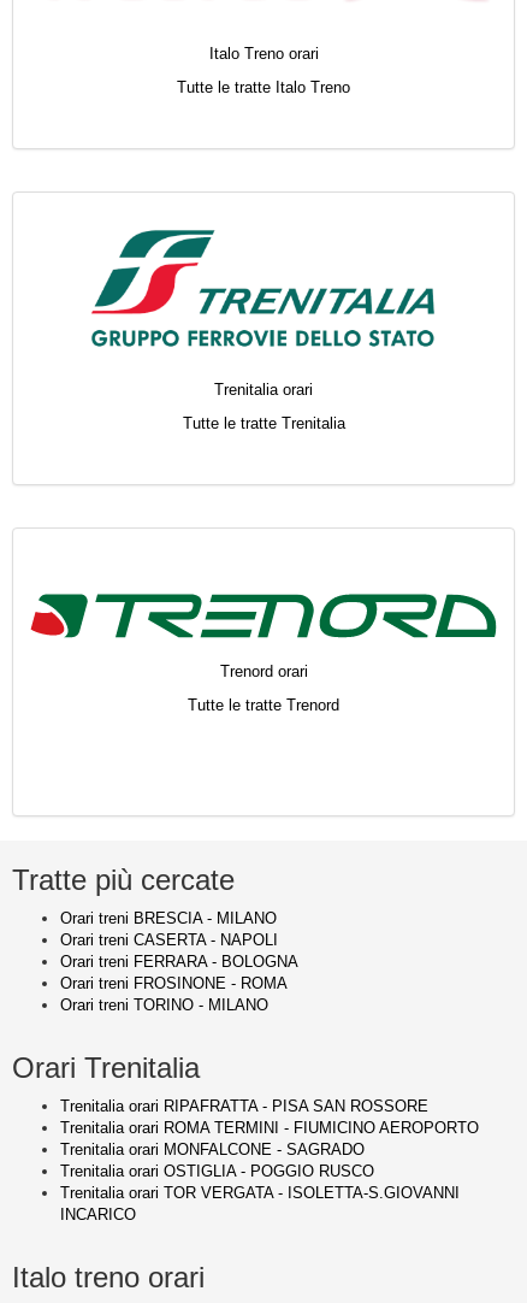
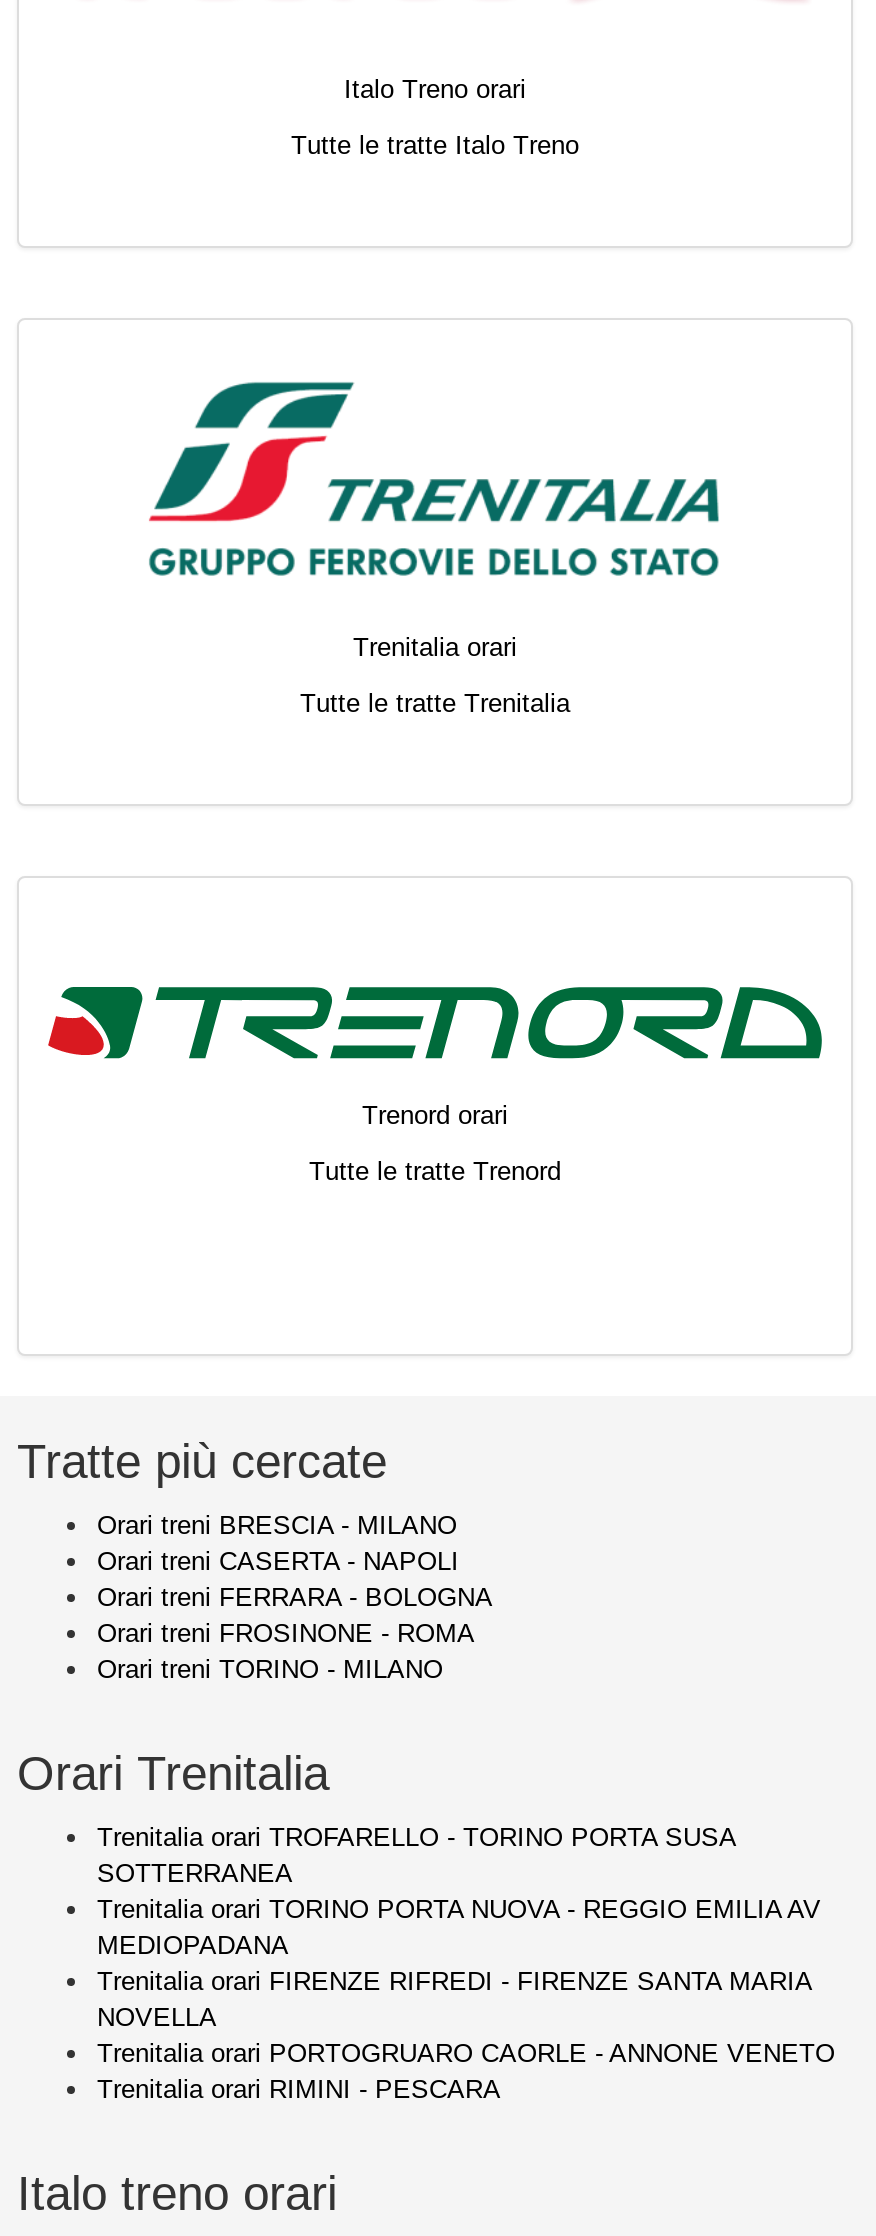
[60,1096,479,1223] Trenitalia orari RIPAFRATTA - PISA SAN ROSSORE | Trenitalia orari ROMA TERMINI - FIUMICINO AEROPORTO | Trenitalia orari MONFALCONE - SAGRADO | Trenitalia orari OSTIGLIA - POGGIO RUSCO | Trenitalia orari TOR VERGATA - ISOLETTA-S.GIOVANNI | INCARICO -> [97,1821,835,2103] Trenitalia orari TROFARELLO - TORINO PORTA SUSA | SOTTERRANEA | Trenitalia orari TORINO PORTA NUOVA - REGGIO EMILIA AV | MEDIOPADANA | Trenitalia orari FIRENZE RIFREDI - FIRENZE SANTA MARIA | NOVELLA | Trenitalia orari PORTOGRUARO CAORLE - ANNONE VENETO | Trenitalia orari RIMINI - PESCARA

